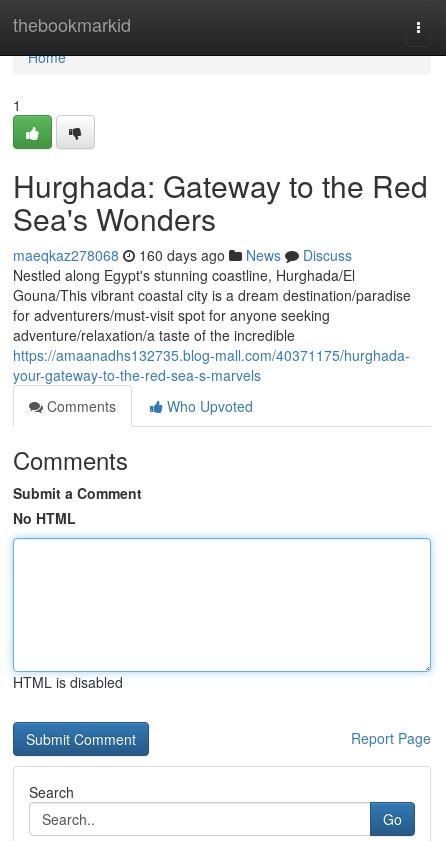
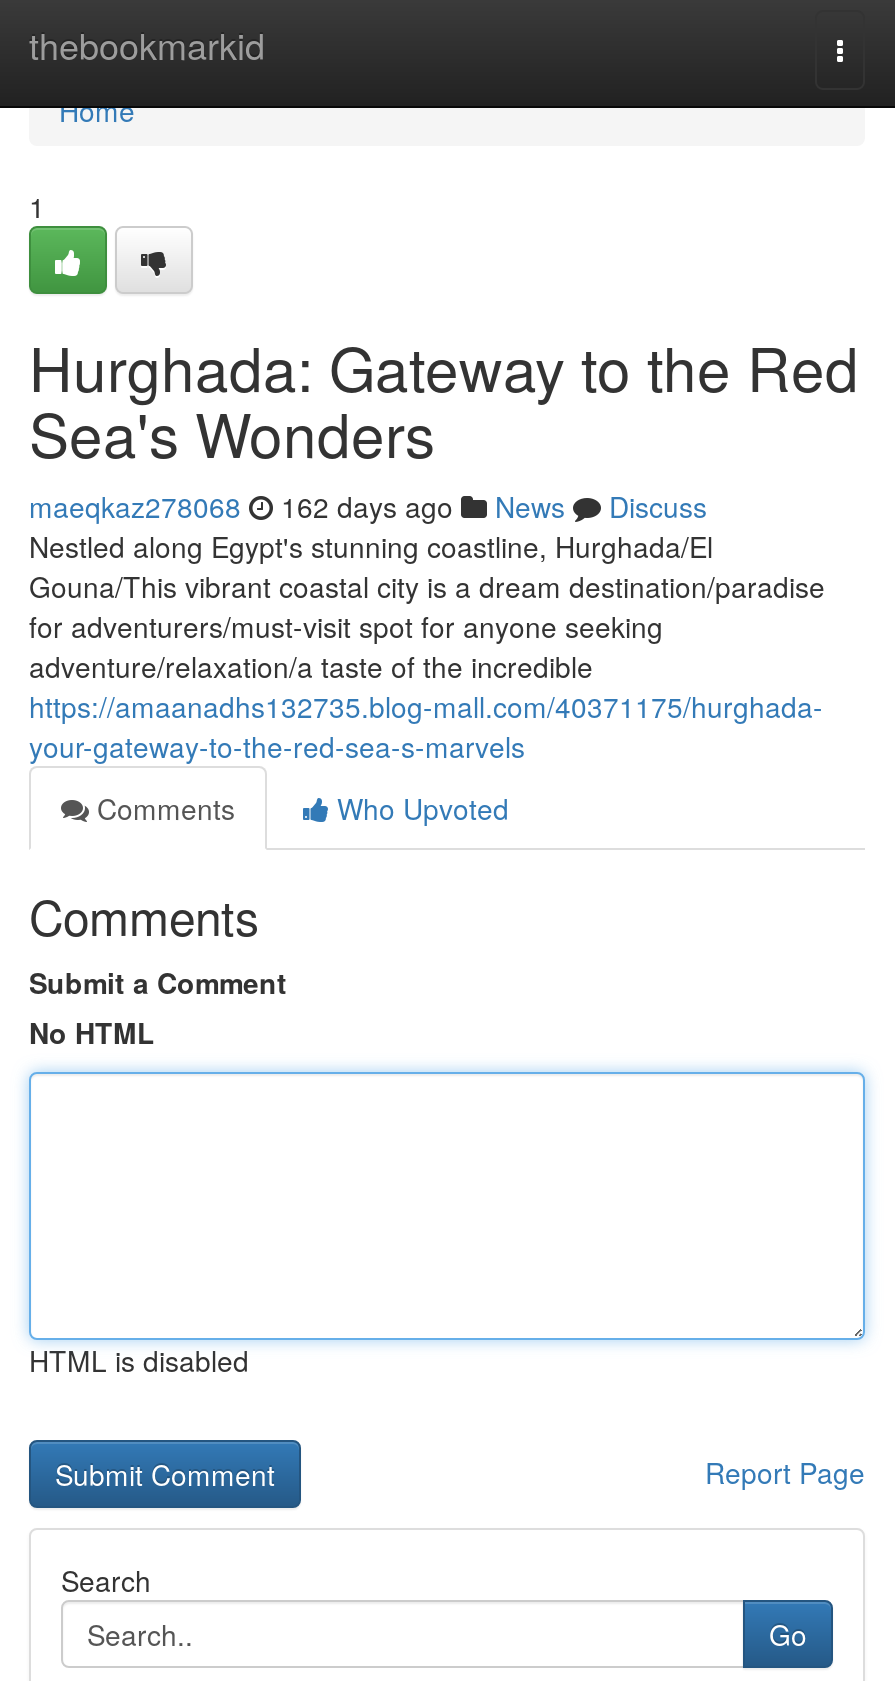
[13,245,352,265] maeqkaz278068 160 days ago News Discuss -> [29,486,707,526] maeqkaz278068 162 days ago News Discuss

